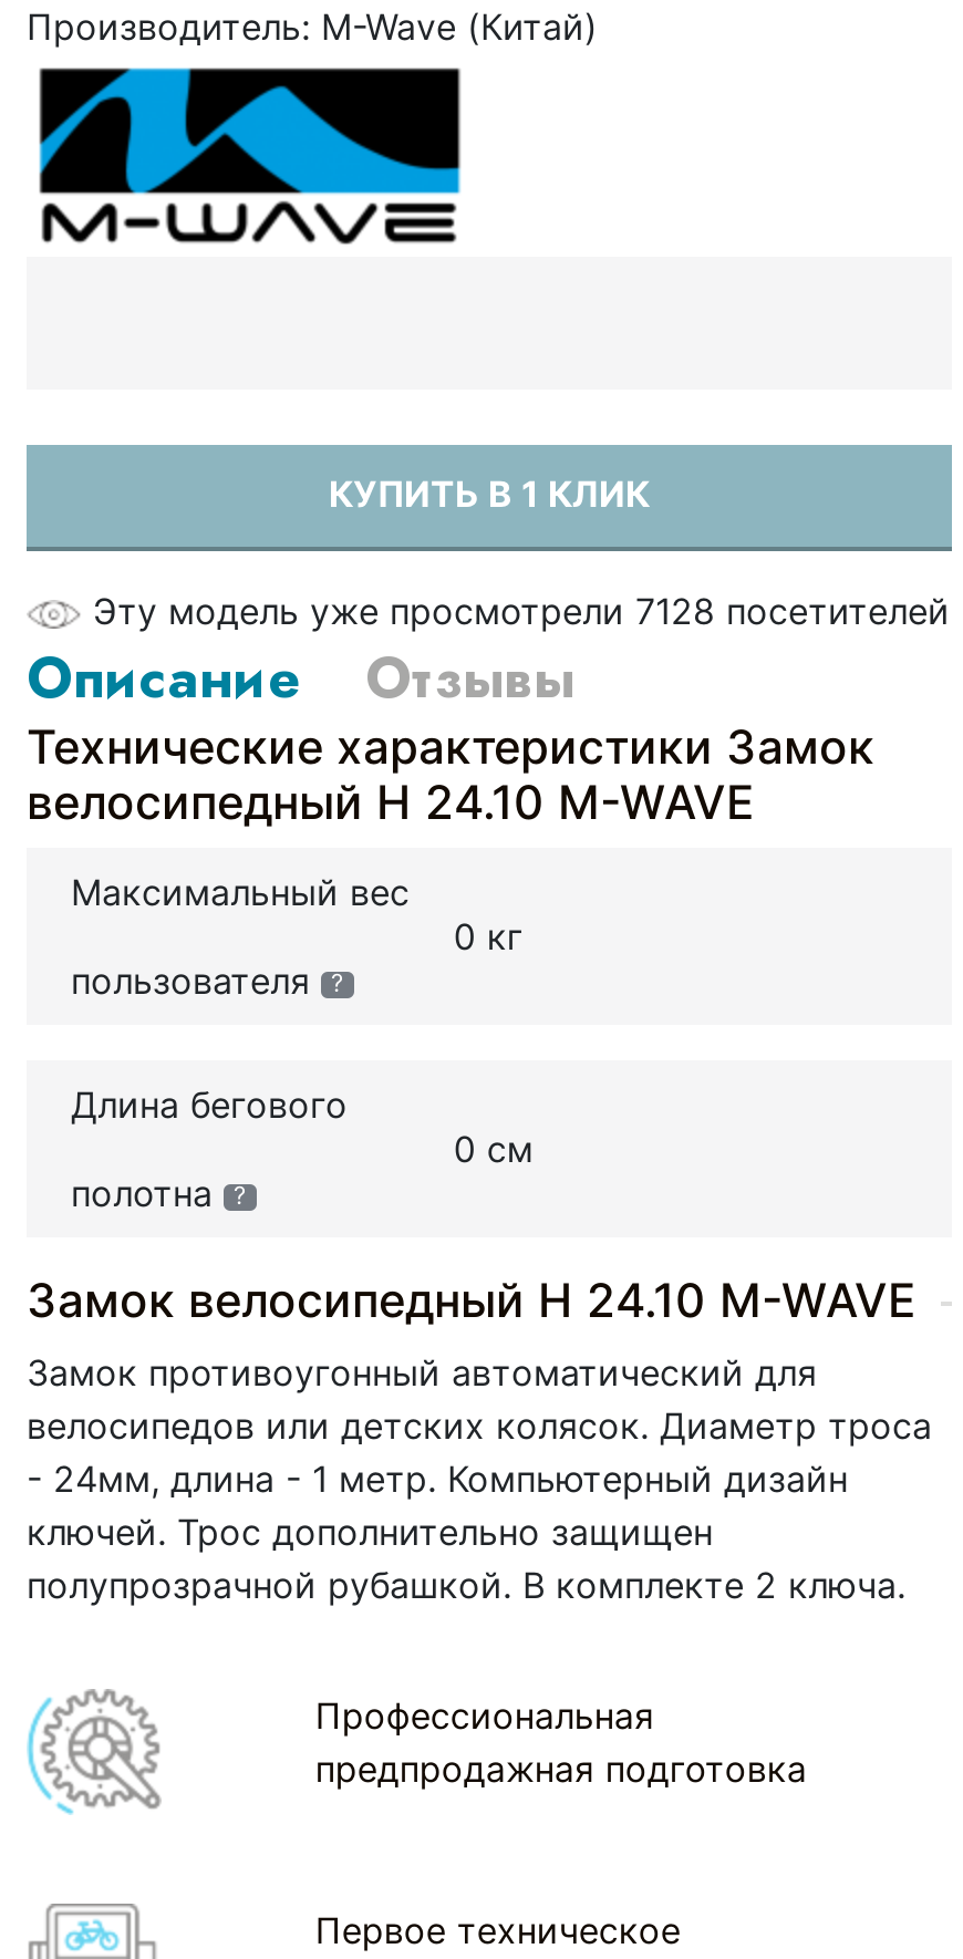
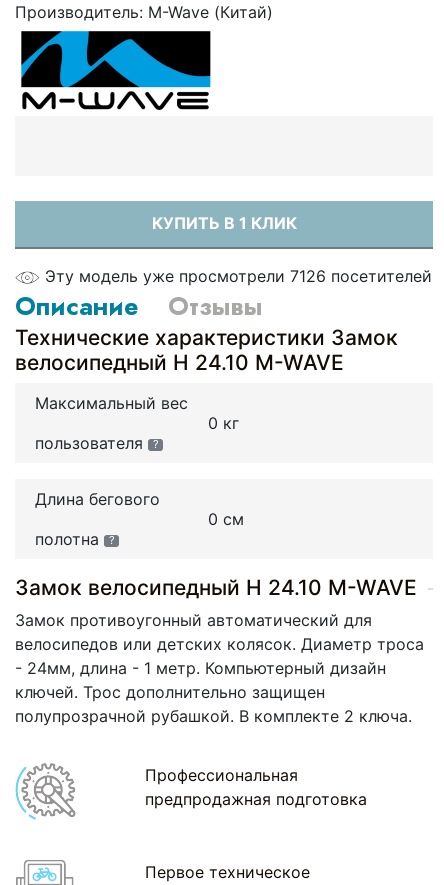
[93,589,950,634] Эту модель уже просмотрели 7128 посетителей -> [45,266,432,286] Эту модель уже просмотрели 7126 посетителей

